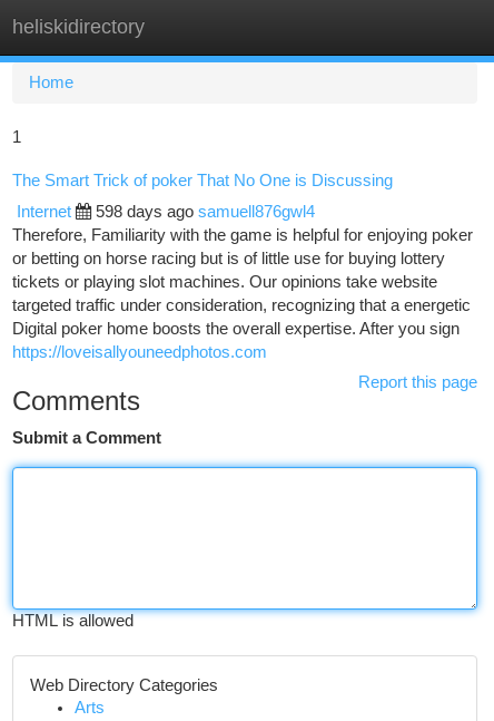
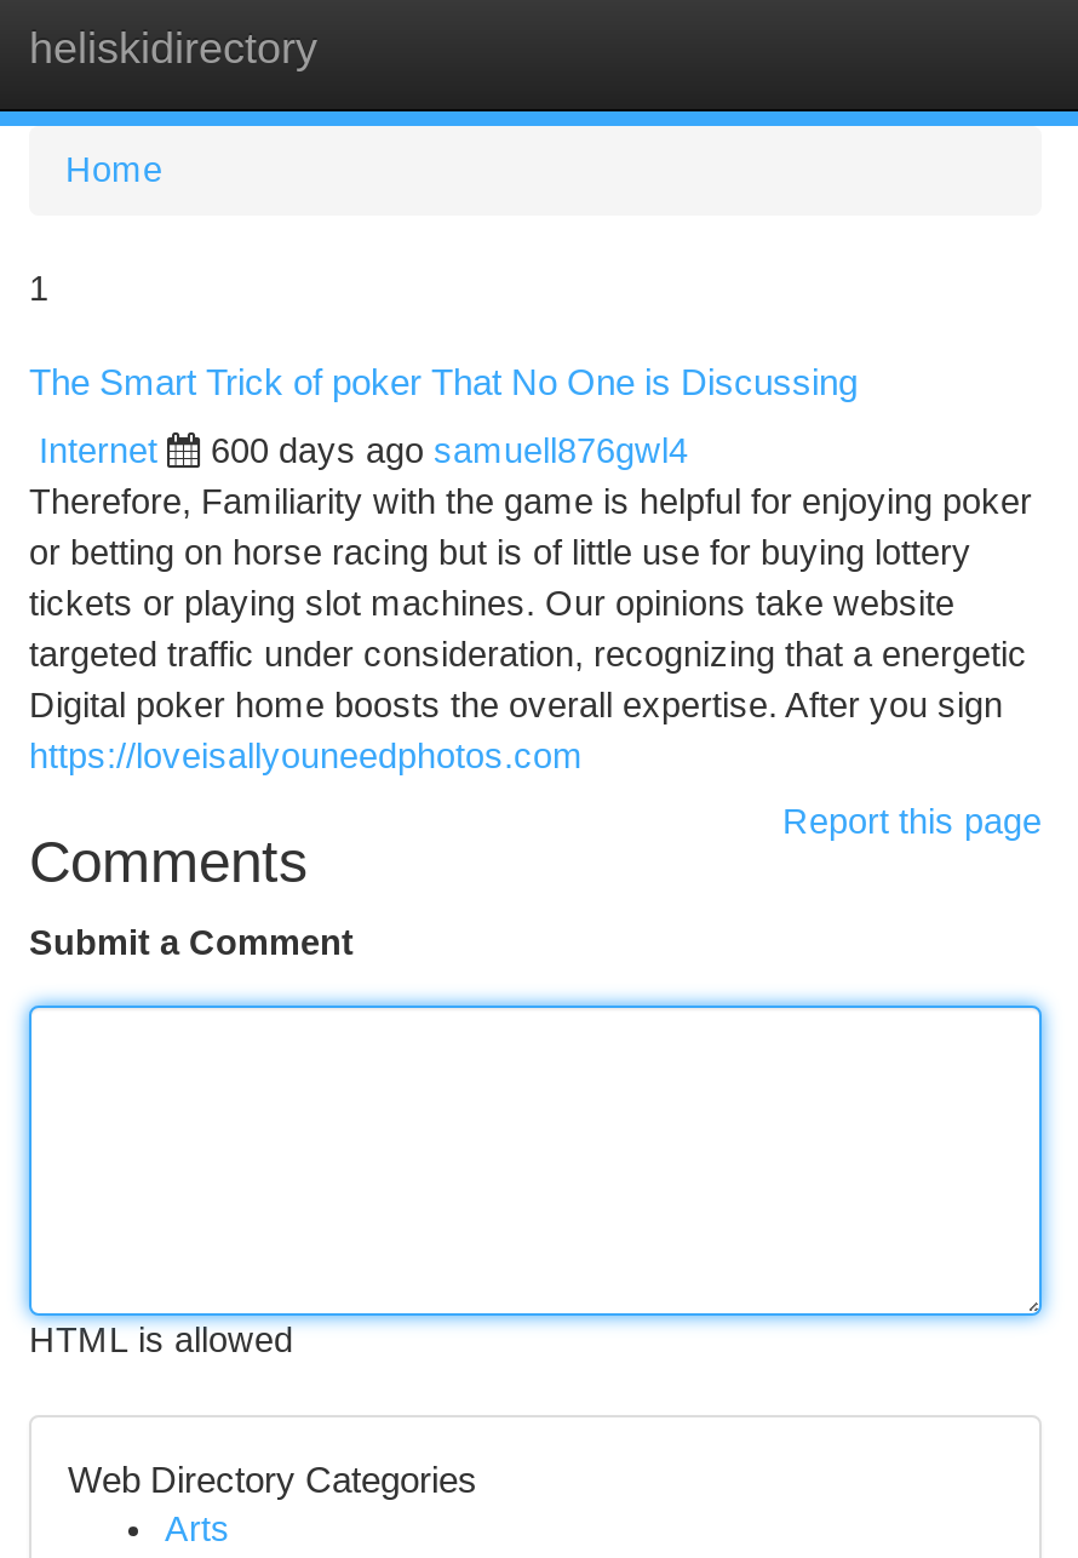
[96,203,315,221] 598 days ago samuell876gwl4 -> [211,431,688,470] 600 days ago samuell876gwl4

